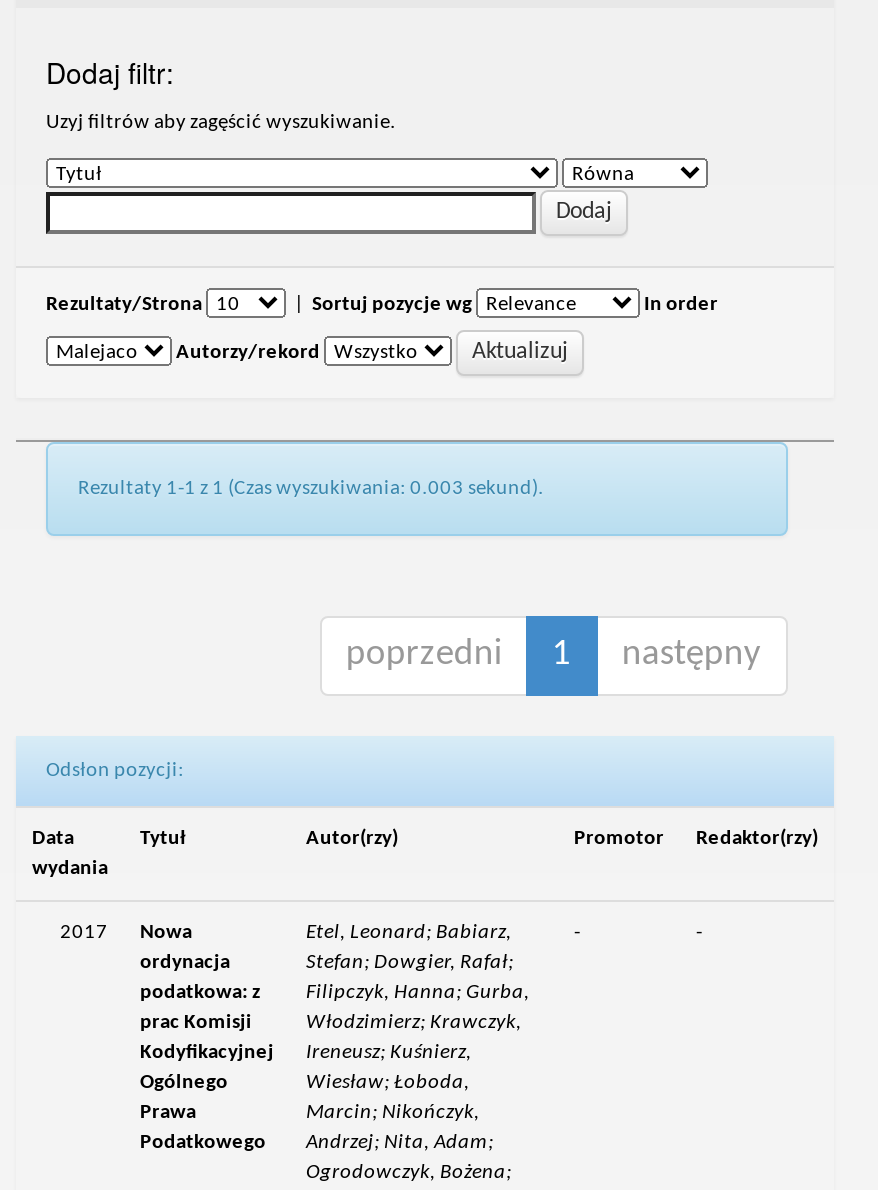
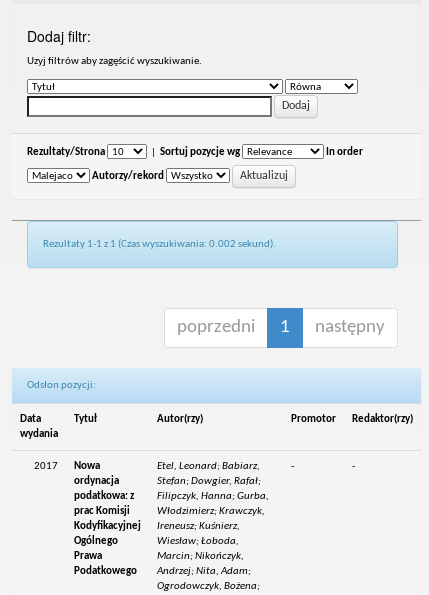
[78,478,544,500] Rezultaty 1-1 z 1 (Czas wyszukiwania: 0.003 sekund). -> [43,239,276,250] Rezultaty 1-1 z 1 (Czas wyszukiwania: 0.002 sekund).

